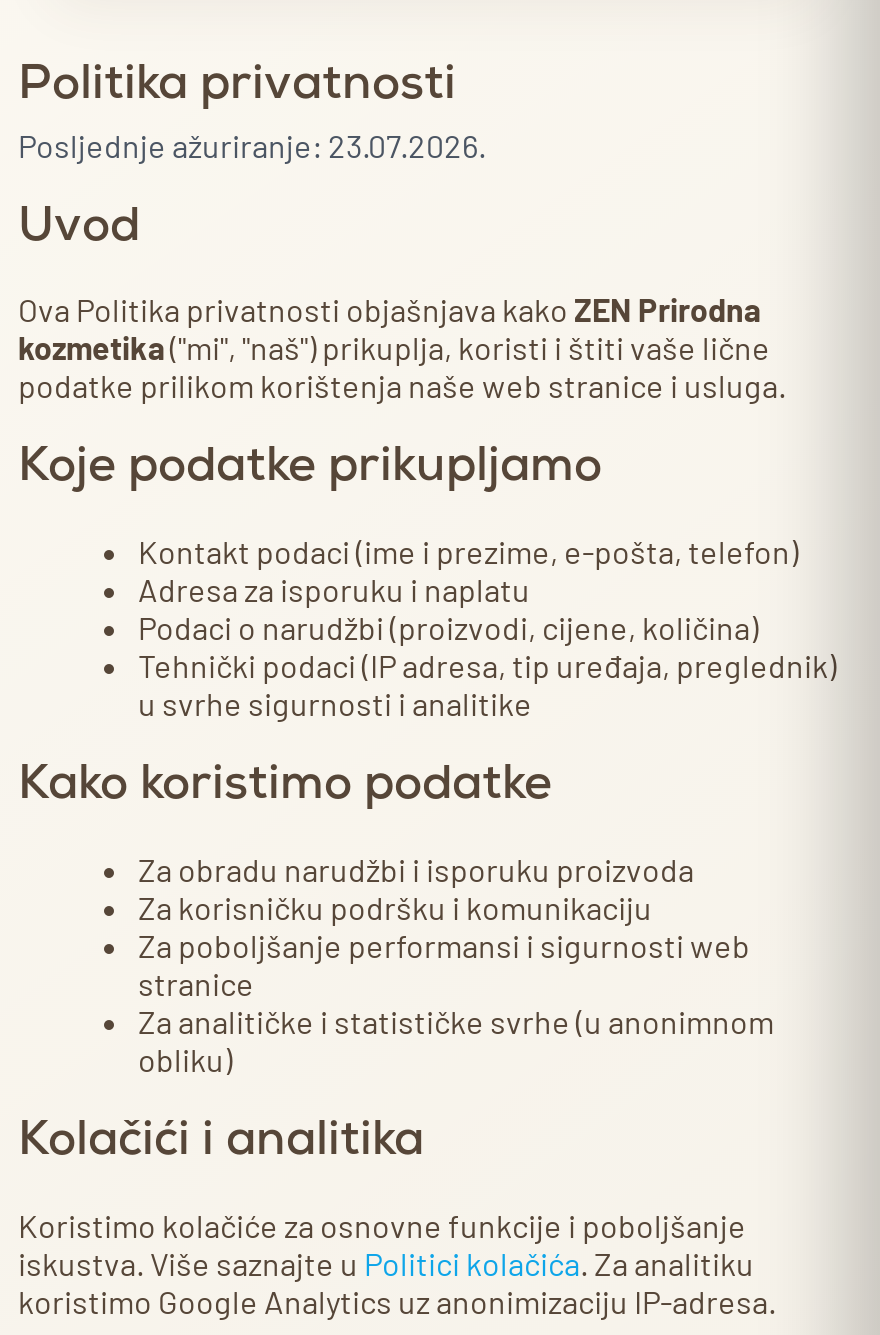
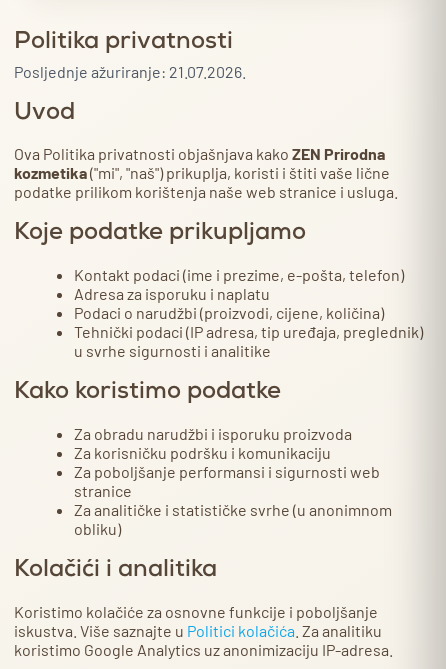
[18,125,486,163] Posljednje ažuriranje: 23.07.2026. -> [14,62,246,81] Posljednje ažuriranje: 21.07.2026.

